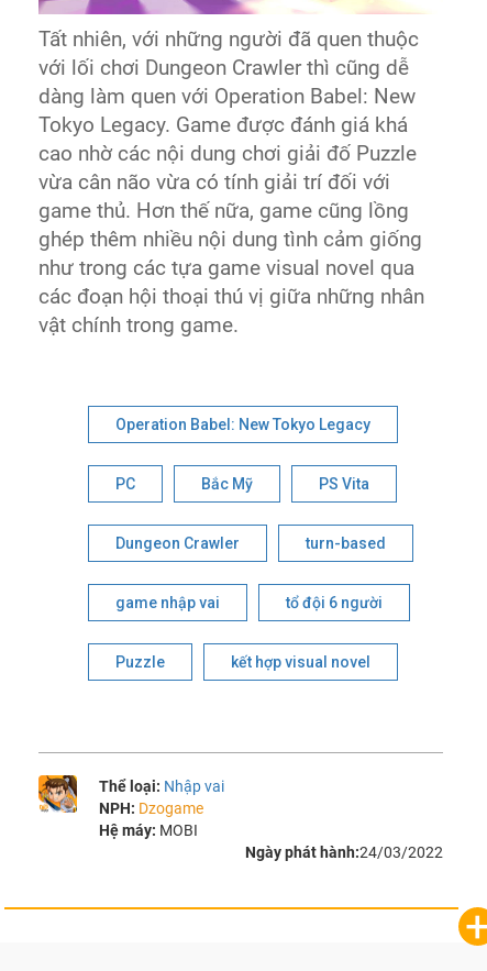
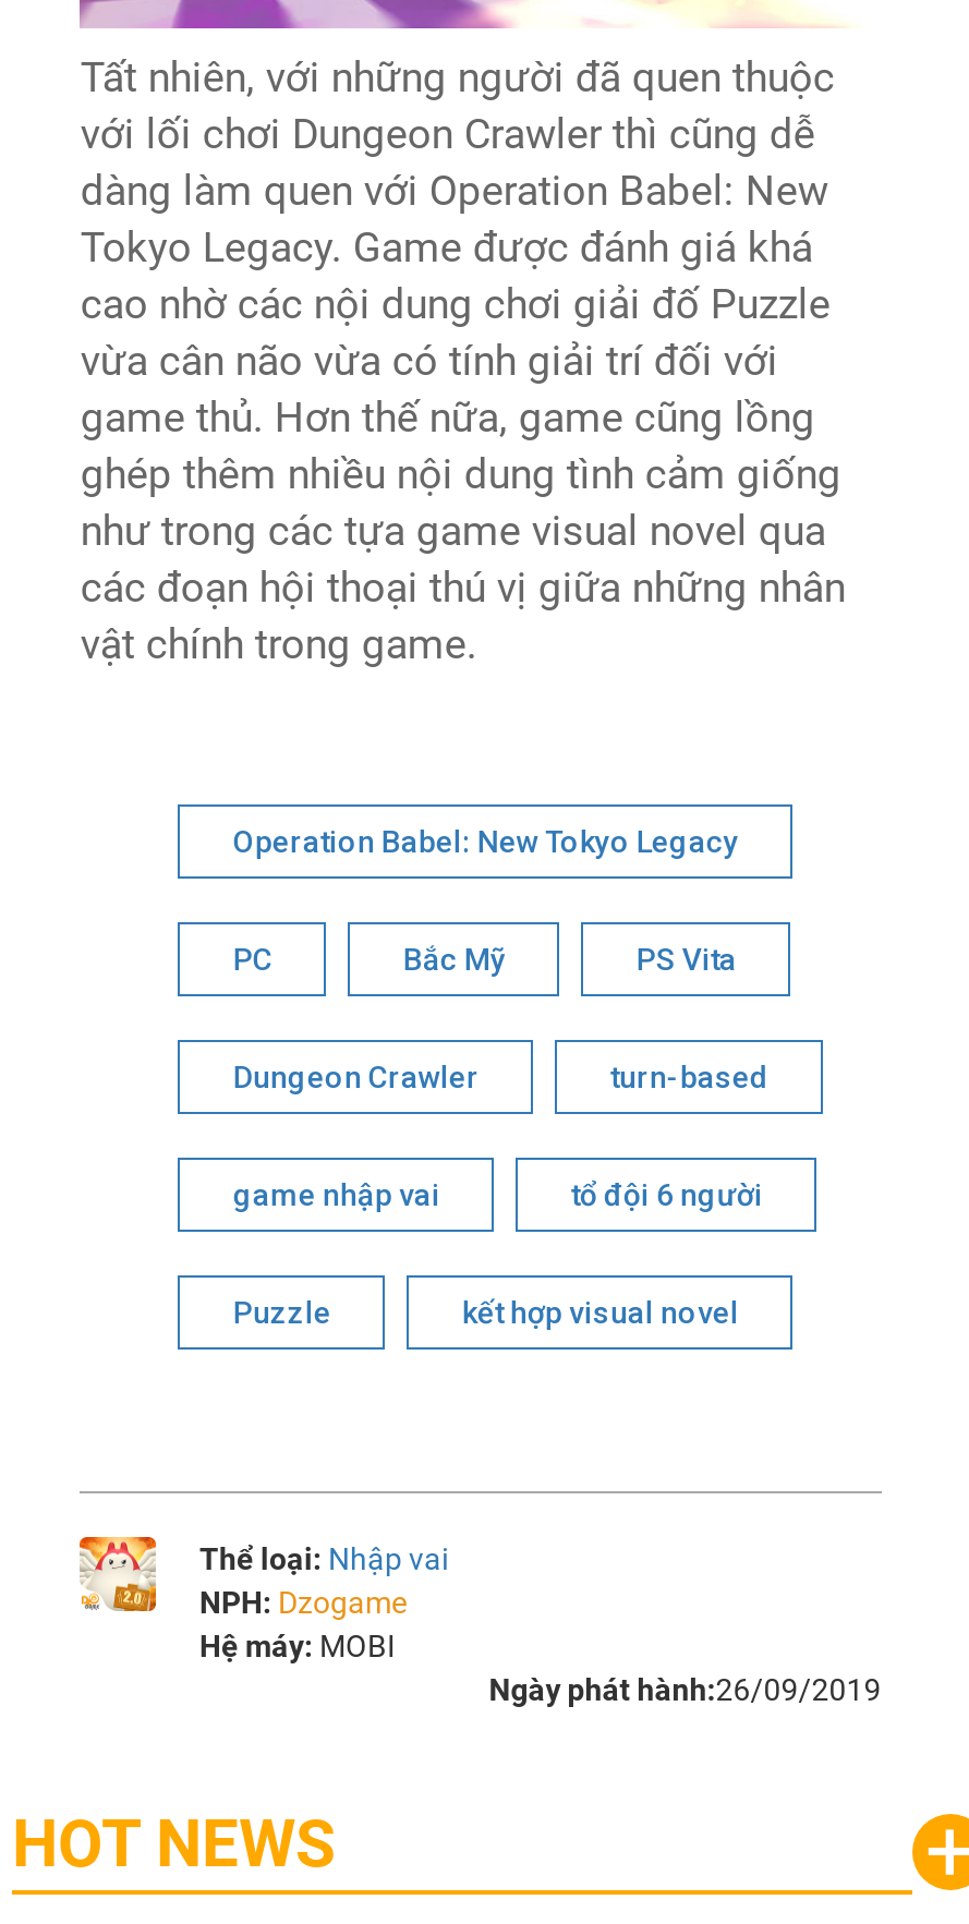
[37,774,78,814] [image] -> [80,1535,158,1613] [image]
[245,843,443,861] Ngày phát hành:24/03/2022 -> [12,1672,881,1881] Ngày phát hành:26/09/2019 | HOT NEWS

